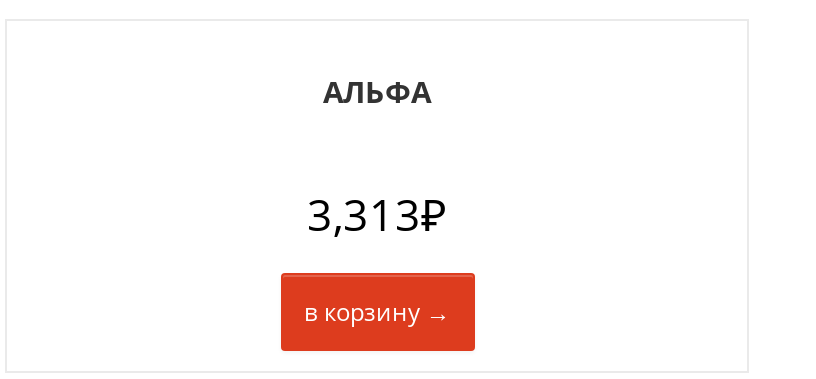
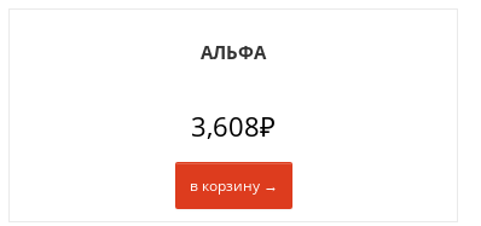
[307,184,447,244] 3,313₽ -> [191,108,276,144] 3,608₽

